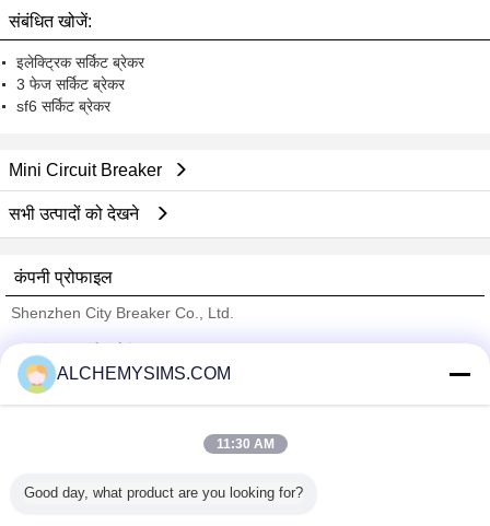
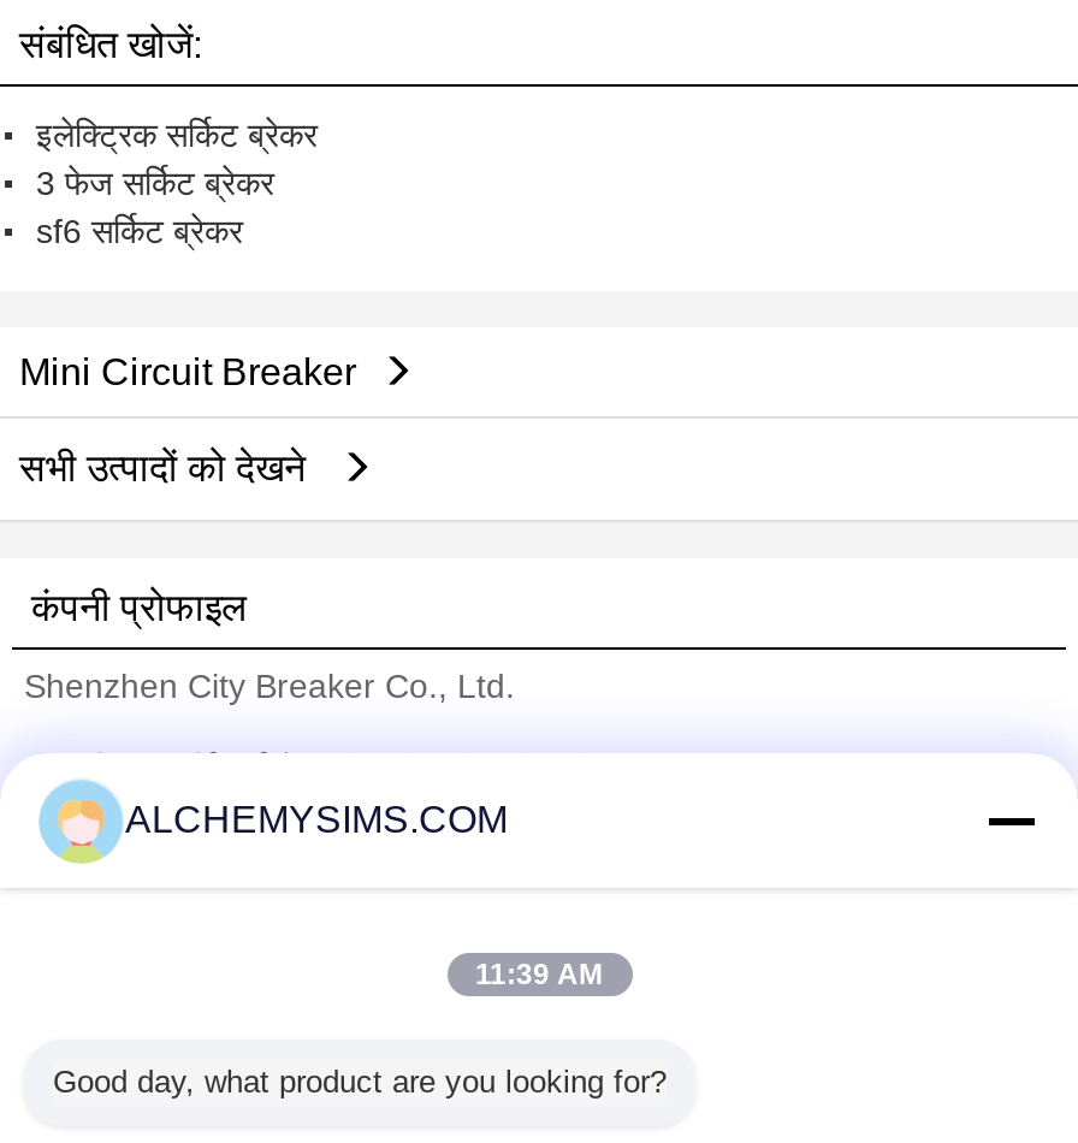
[216,436,274,452] 11:30 AM -> [475,958,603,991] 11:39 AM

